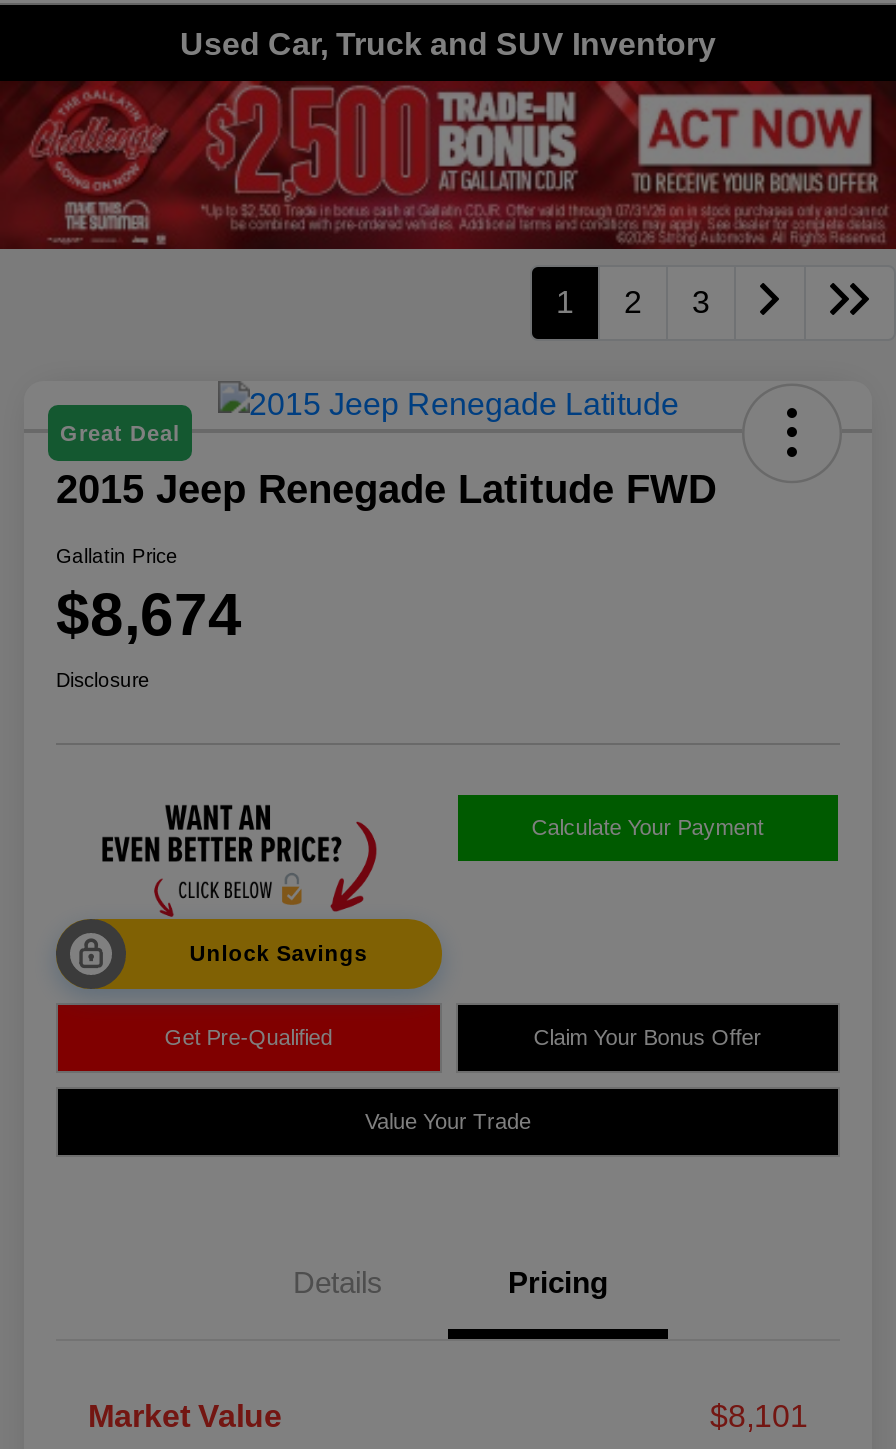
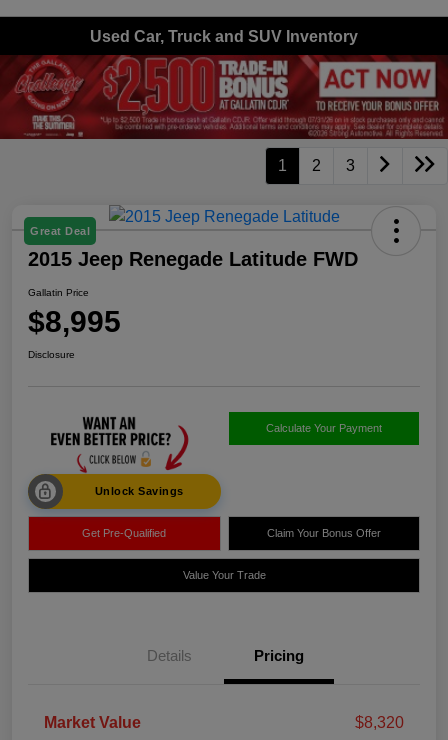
[56,581,242,647] $8,674 -> [28,305,121,338] $8,995
[710,1398,808,1432] $8,101 -> [355,713,404,730] $8,320

